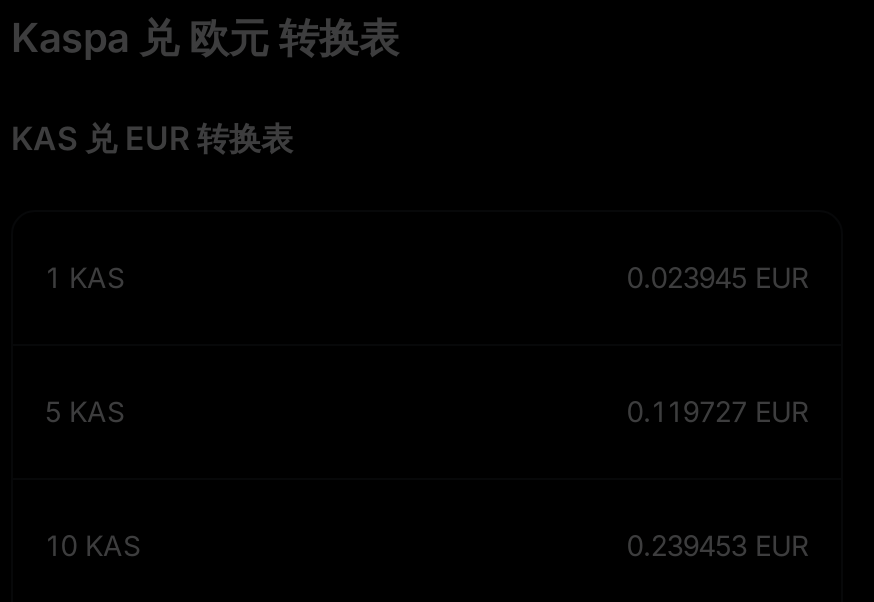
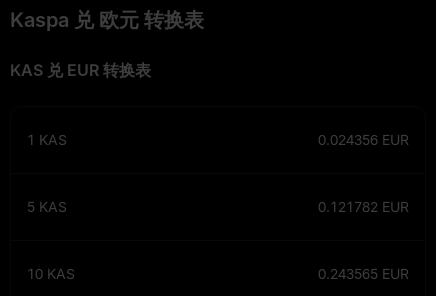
[627,260,809,294] 0.023945 EUR -> [318,131,409,148] 0.024356 EUR
[627,394,809,428] 0.119727 EUR -> [318,198,409,215] 0.121782 EUR
[627,528,809,562] 0.239453 EUR -> [318,265,409,282] 0.243565 EUR

